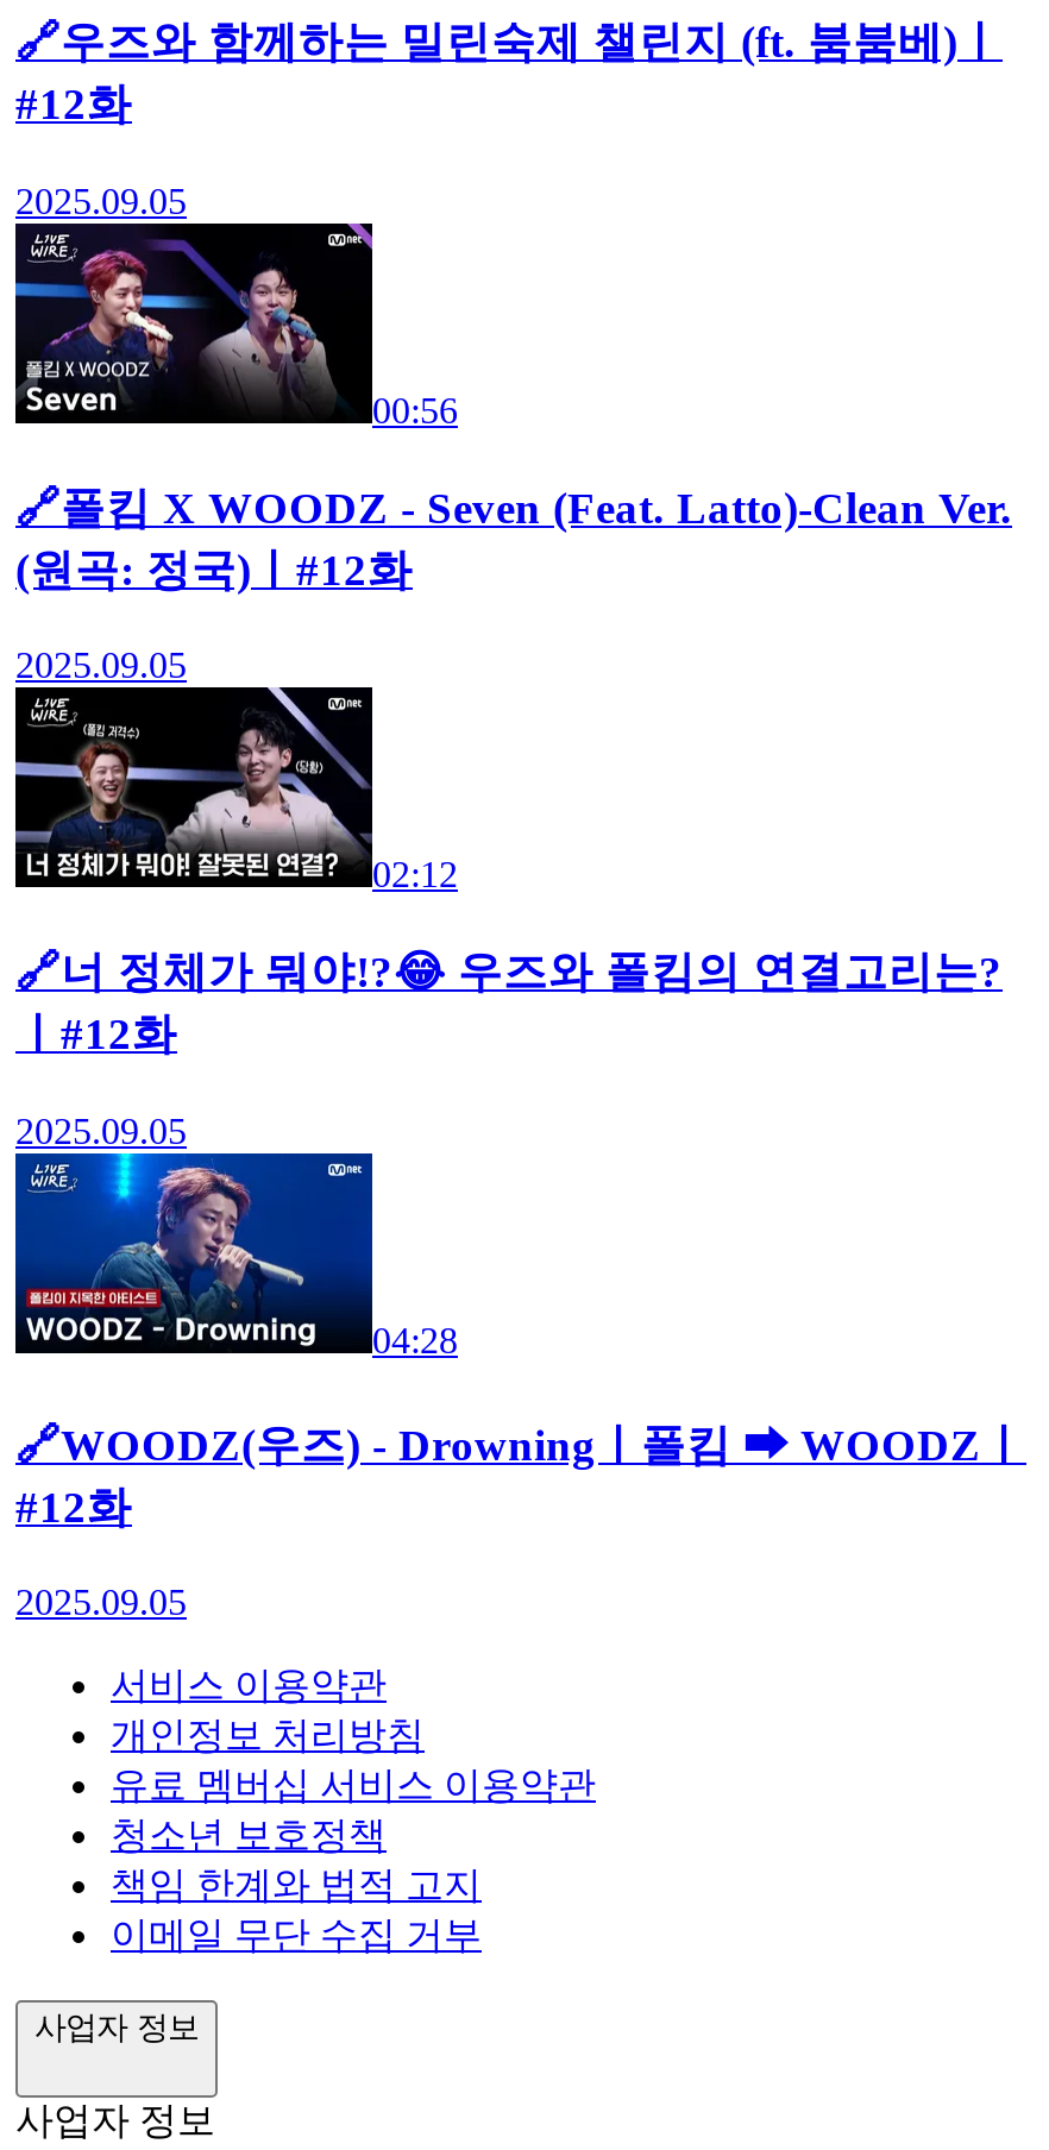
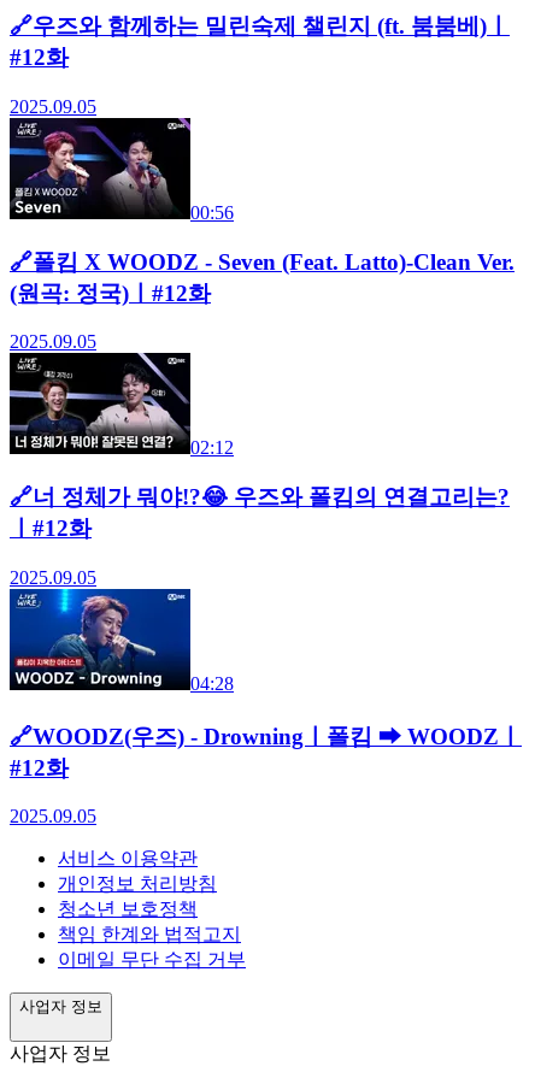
[111,1765,596,1806] 유료 멤버십 서비스 이용약관 -> none
[111,1865,482,1906] 책임 한계와 법적 고지 -> [58,924,241,945] 책임 한계와 법적고지

